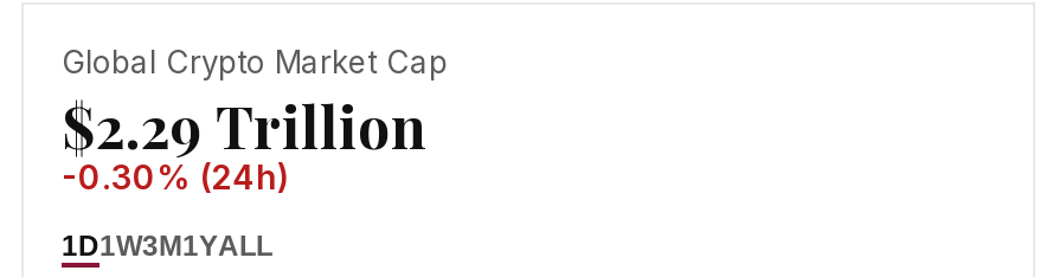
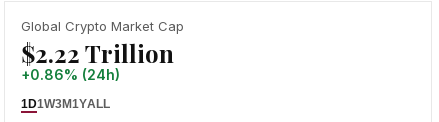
[62,88,426,164] $2.29 Trillion -> [21,37,174,69] $2.22 Trillion
[62,156,289,197] -0.30% (24h) -> [21,66,120,83] +0.86% (24h)

